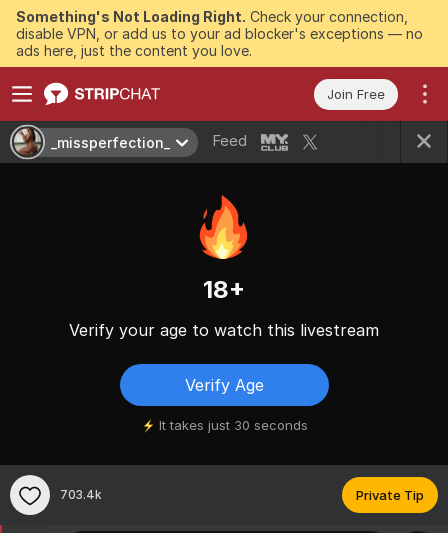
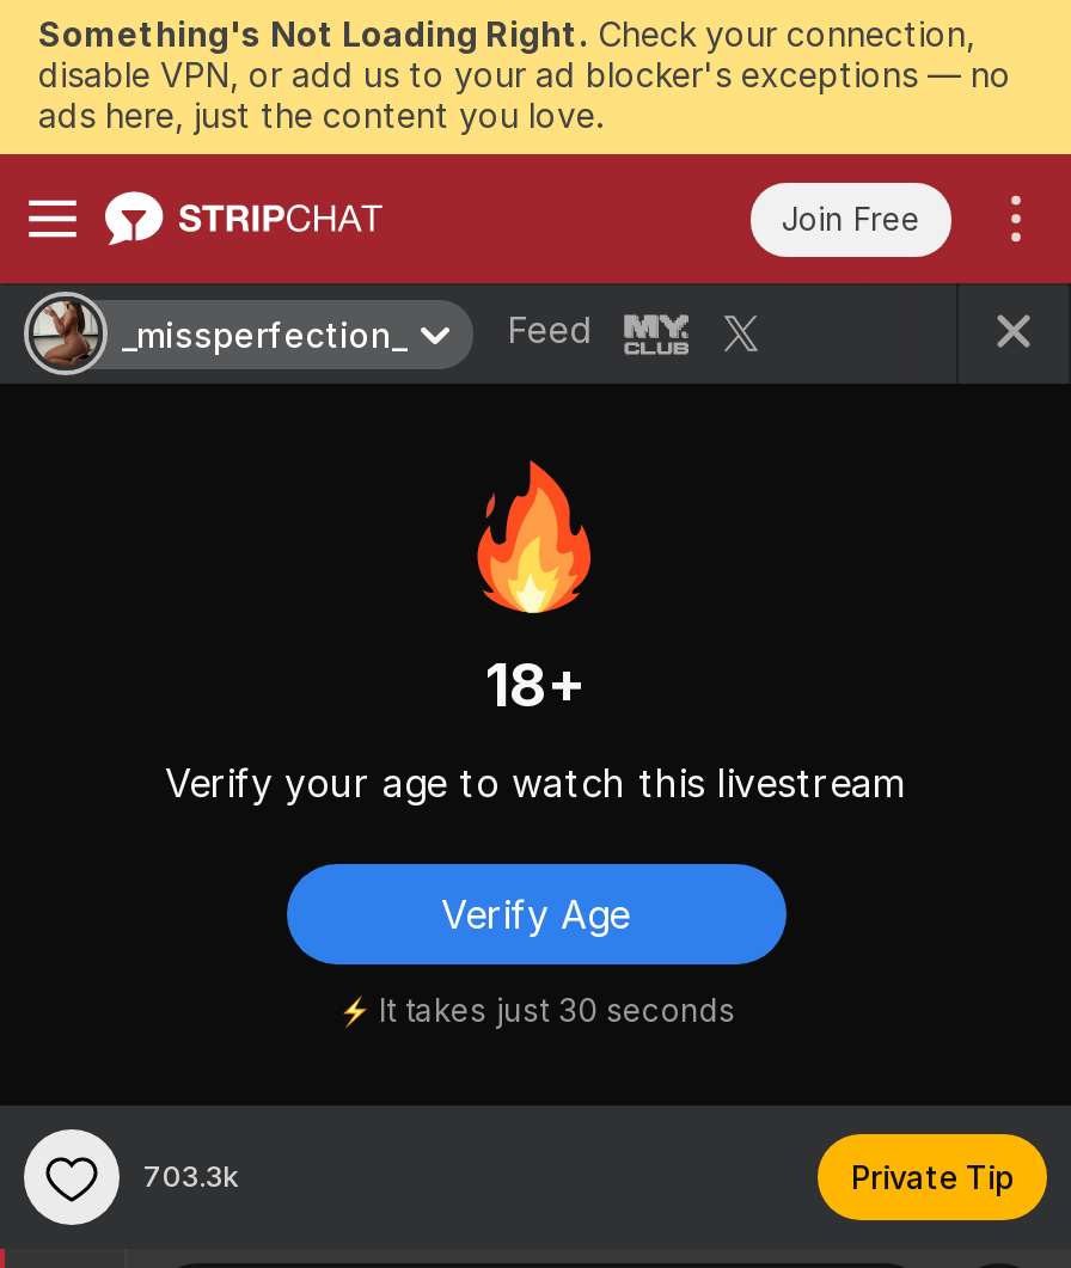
[60,487,102,502] 703.4k -> [143,1159,239,1194] 703.3k

